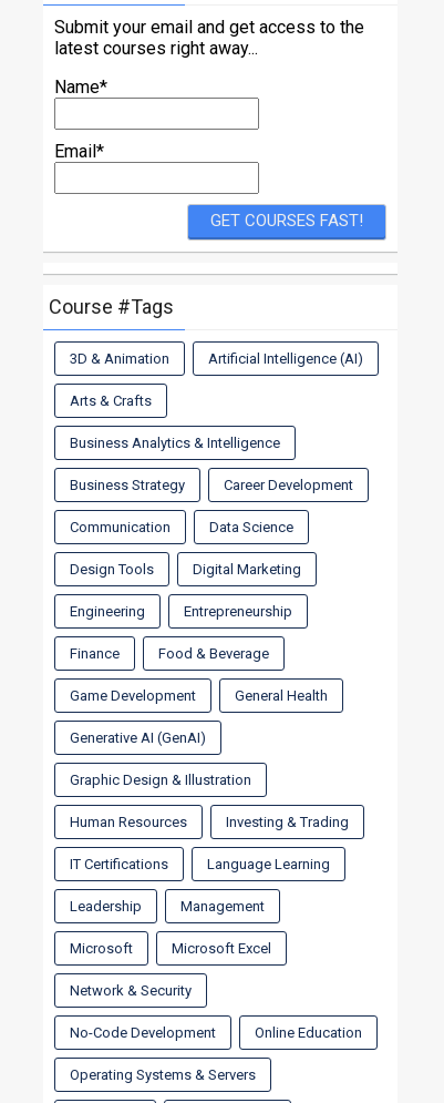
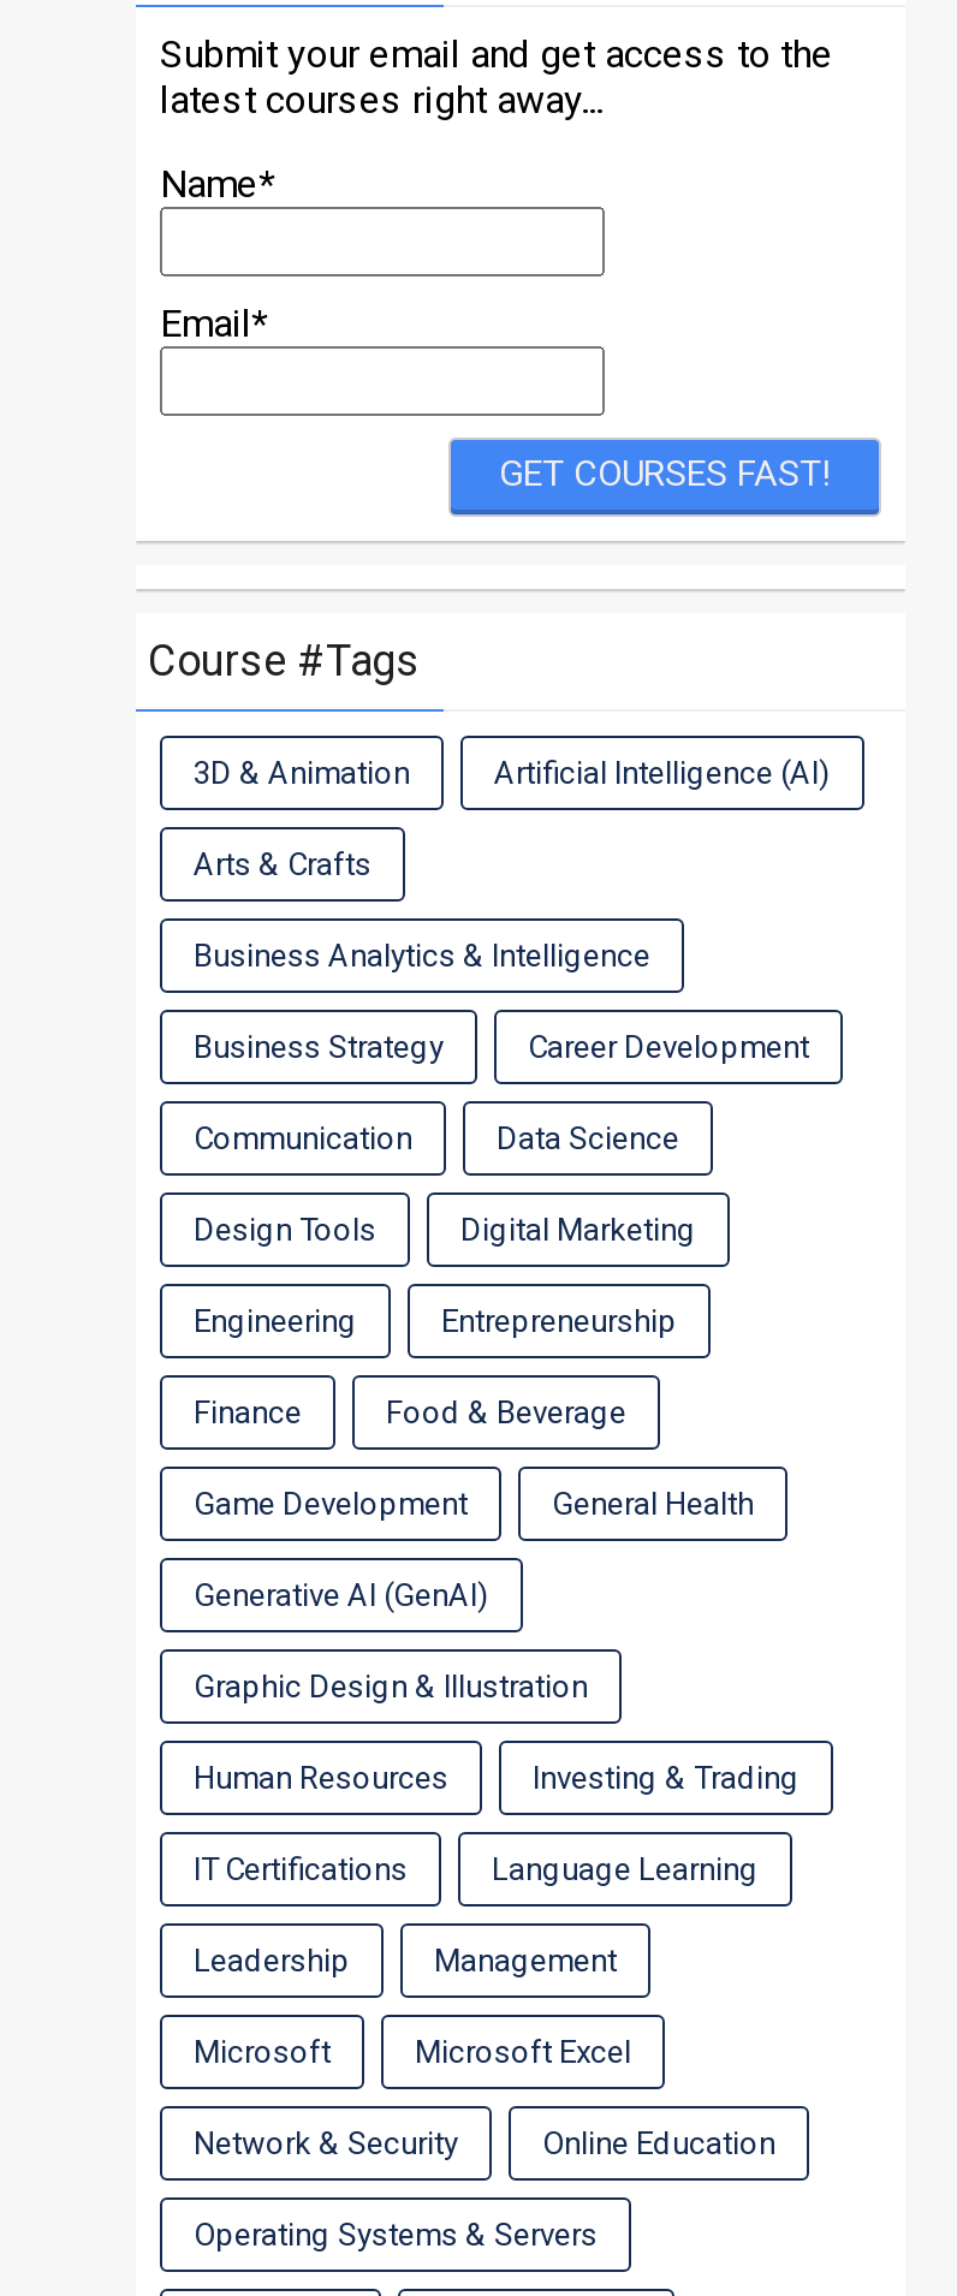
[70,1025,216,1041] No-Code Development -> none

